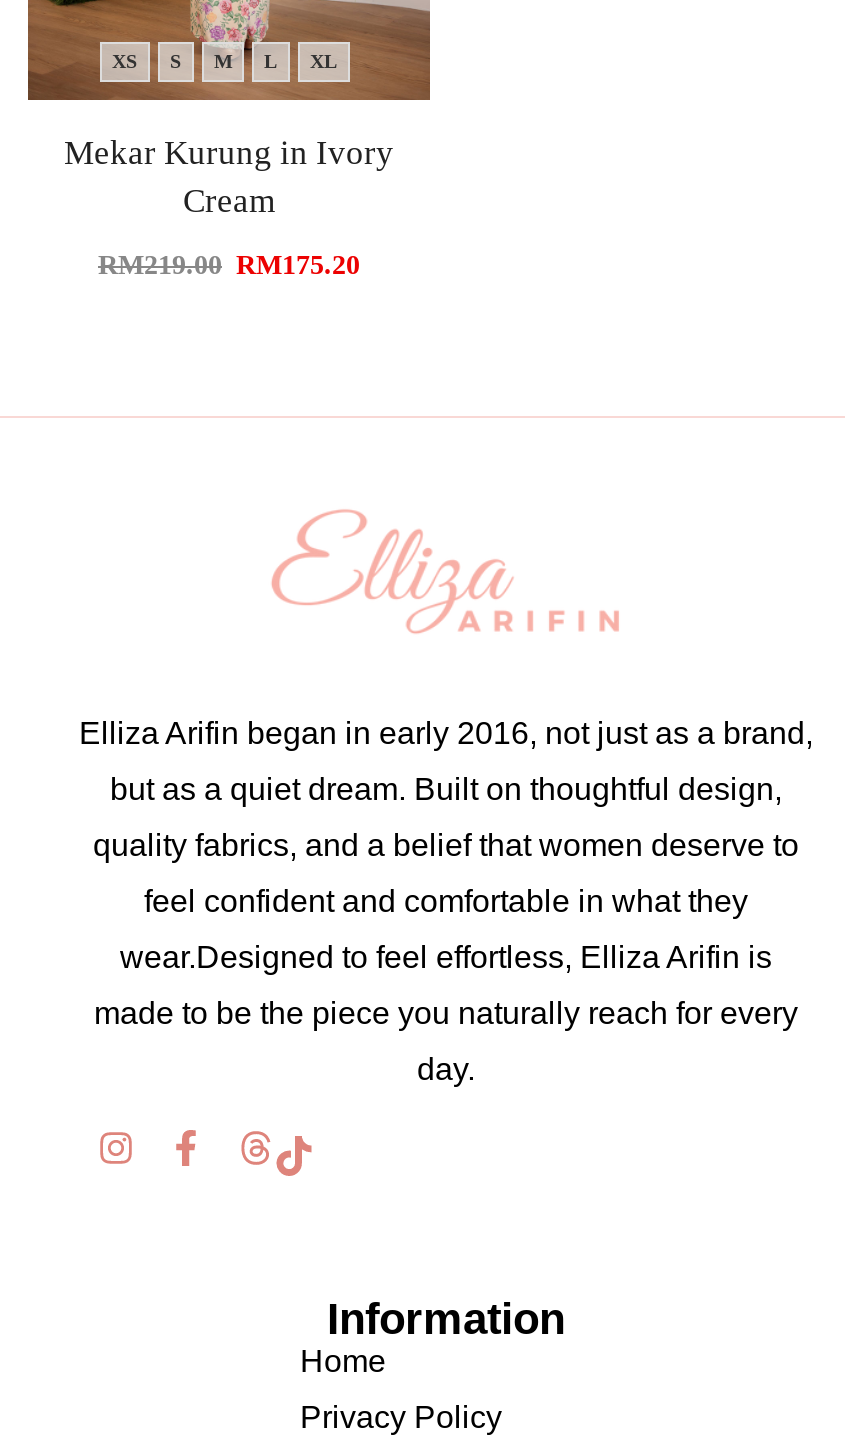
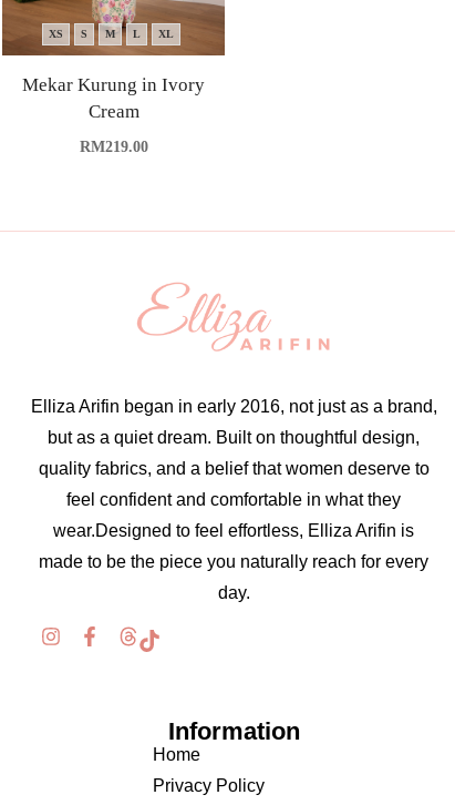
[98,249,360,279] RM219.00 RM175.20 -> [79,138,148,155] RM219.00

